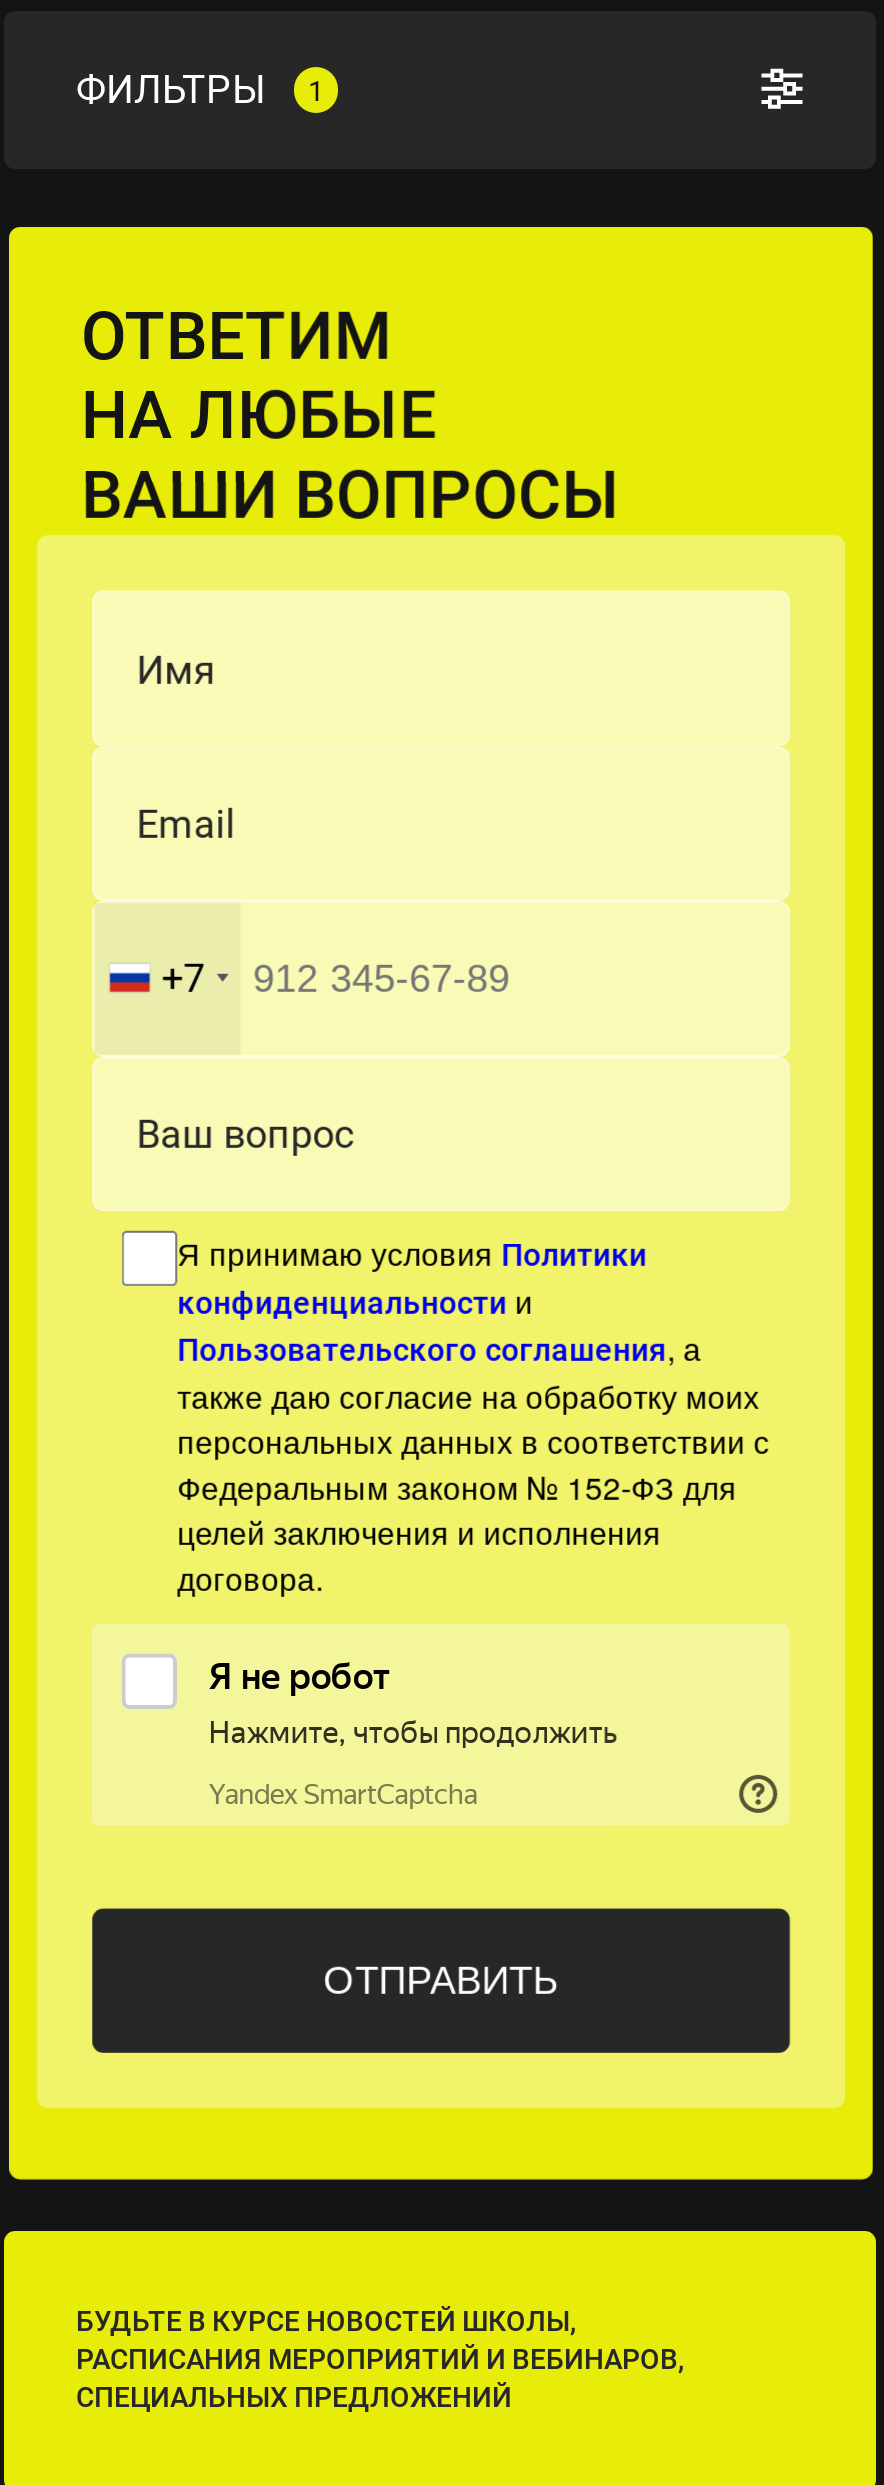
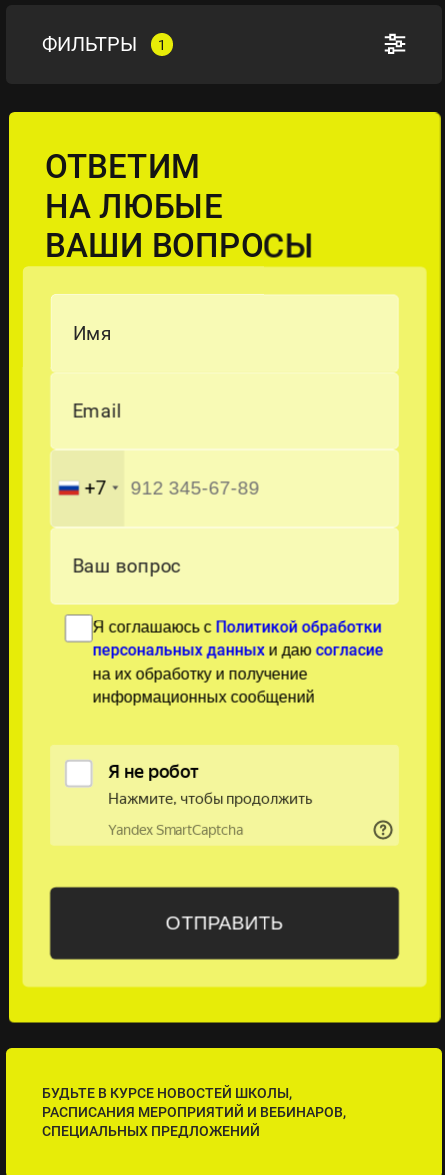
[176,1230,769,1598] Я принимаю условия Политики | конфиденциальности и | Пользовательского соглашения, а | также даю согласие на обработку моих | персональных данных в соответствии с | Федеральным законом № 152-ФЗ для | целей заключения и исполнения | договора. -> [92,614,383,706] Я соглашаюсь с Политикой обработки | персональных данных и даю согласие | на их обработку и получение | информационных сообщений

